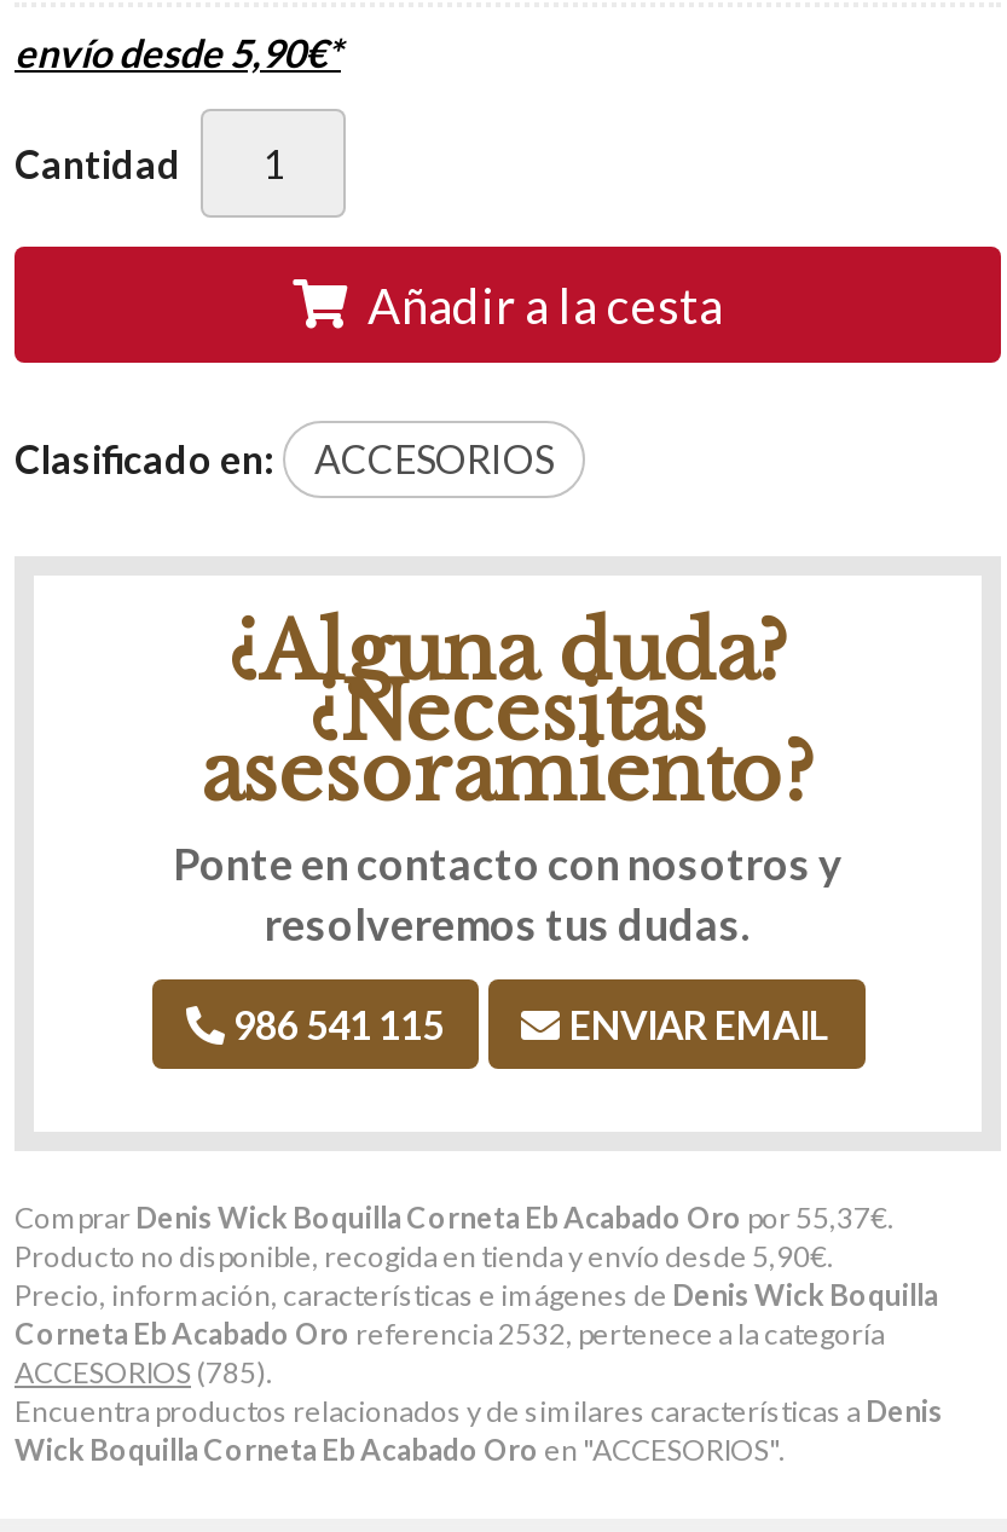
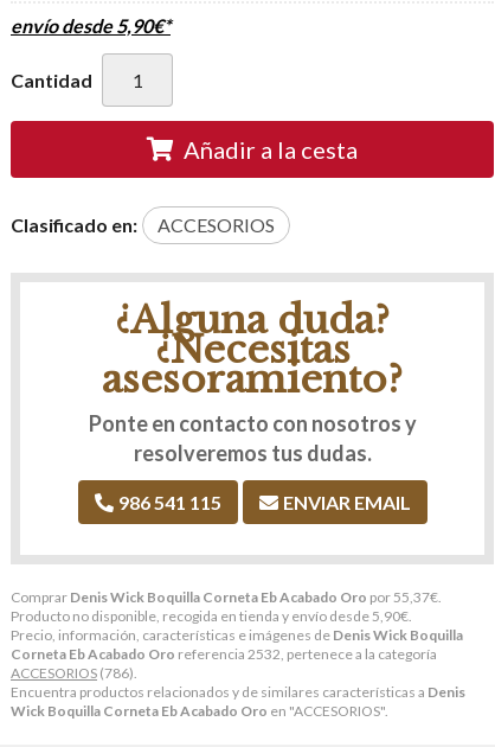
[15,1355,273,1391] ACCESORIOS (785). -> [11,664,137,682] ACCESORIOS (786).

